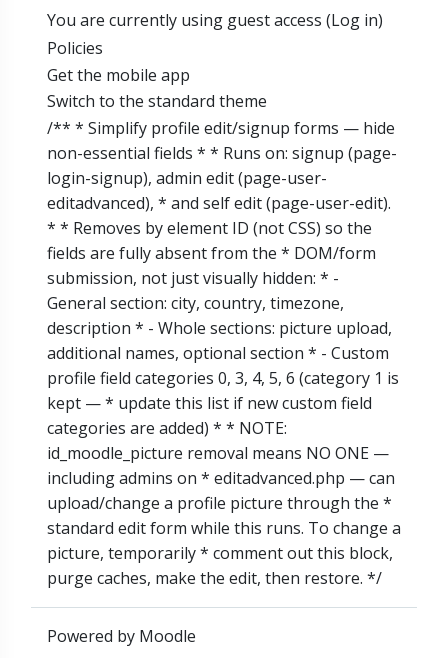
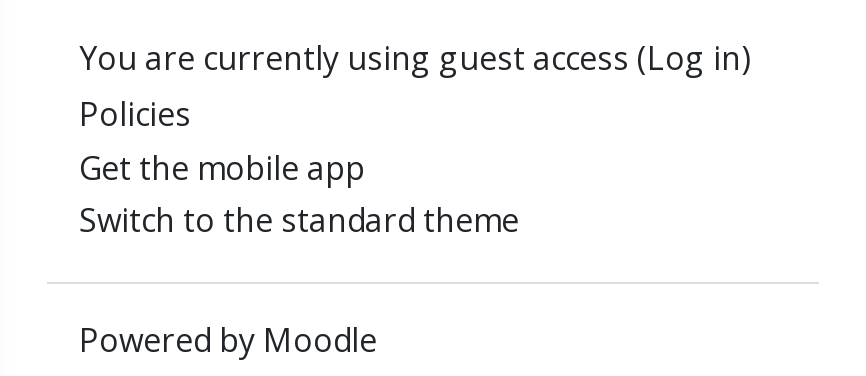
[47,117,401,589] /** * Simplify profile edit/signup forms — hide | non-essential fields * * Runs on: signup (page- | login-signup), admin edit (page-user- | editadvanced), * and self edit (page-user-edit). | * * Removes by element ID (not CSS) so the | fields are fully absent from the * DOM/form | submission, not just visually hidden: * - | General section: city, country, timezone, | description * - Whole sections: picture upload, | additional names, optional section * - Custom | profile field categories 0, 3, 4, 5, 6 (category 1 is | kept — * update this list if new custom field | categories are added) * * NOTE: | id_moodle_picture removal means NO ONE — | including admins on * editadvanced.php — can | upload/change a profile picture through the * | standard edit form while this runs. To change a | picture, temporarily * comment out this block, | purge caches, make the edit, then restore. */ -> none

